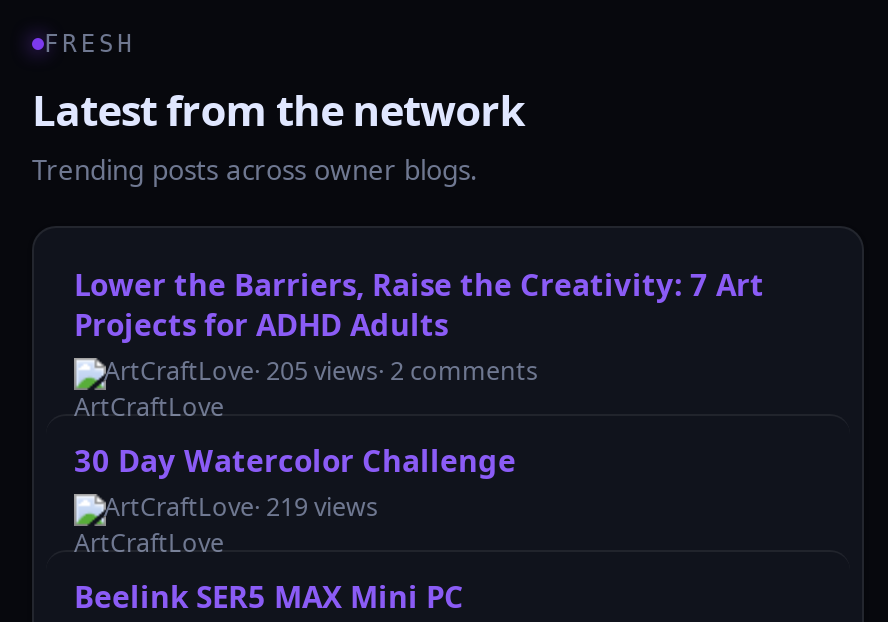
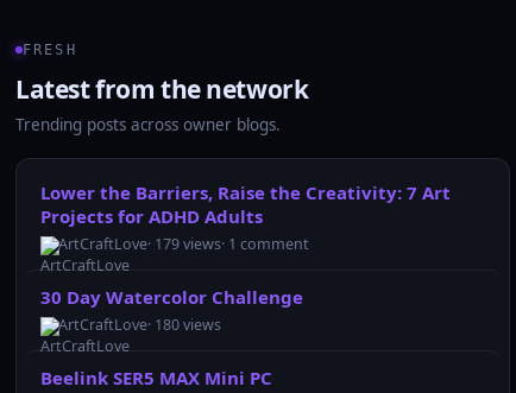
[104,354,538,388] ArtCraftLove · 205 views · 2 comments -> [58,234,309,254] ArtCraftLove · 179 views · 1 comment
[104,490,378,524] ArtCraftLove · 219 views -> [58,315,221,335] ArtCraftLove · 180 views

